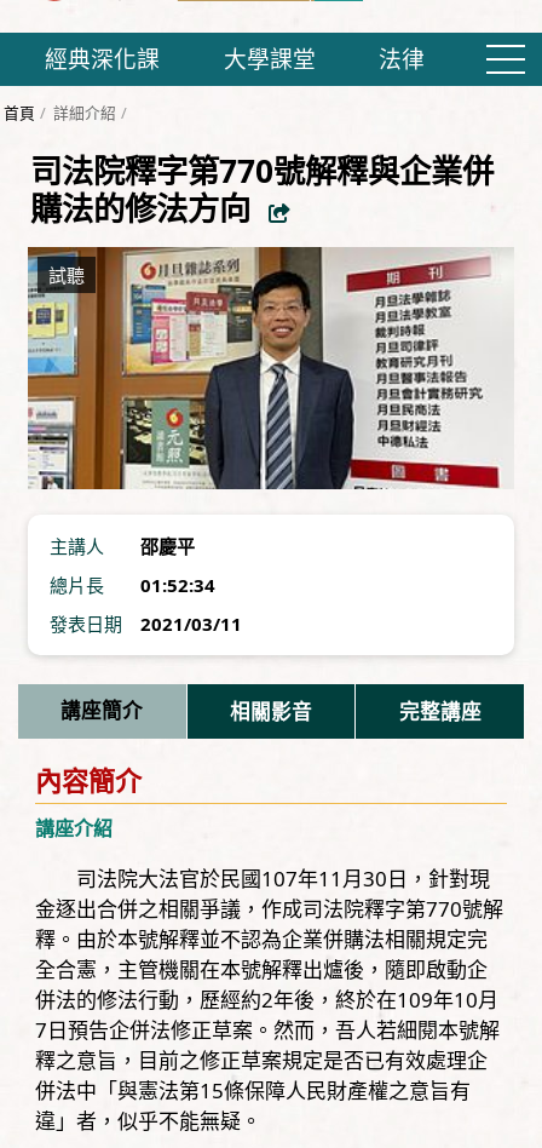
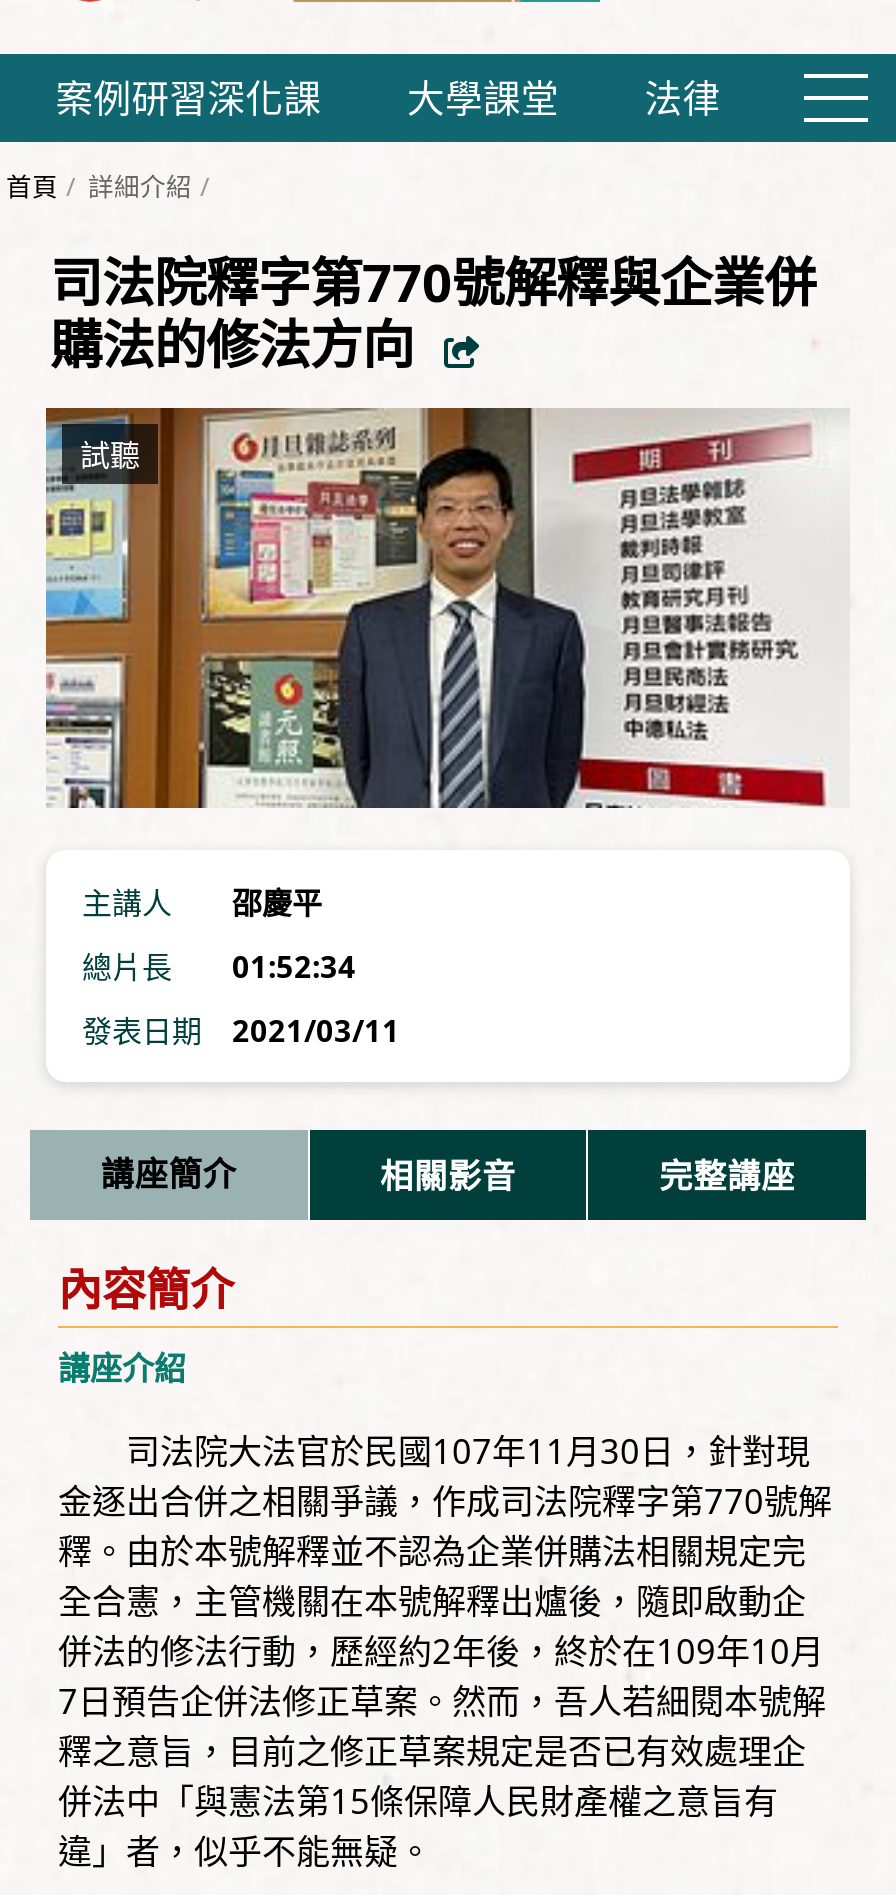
[45,44,160,74] 經典深化課 -> [56,72,322,122] 案例研習深化課

